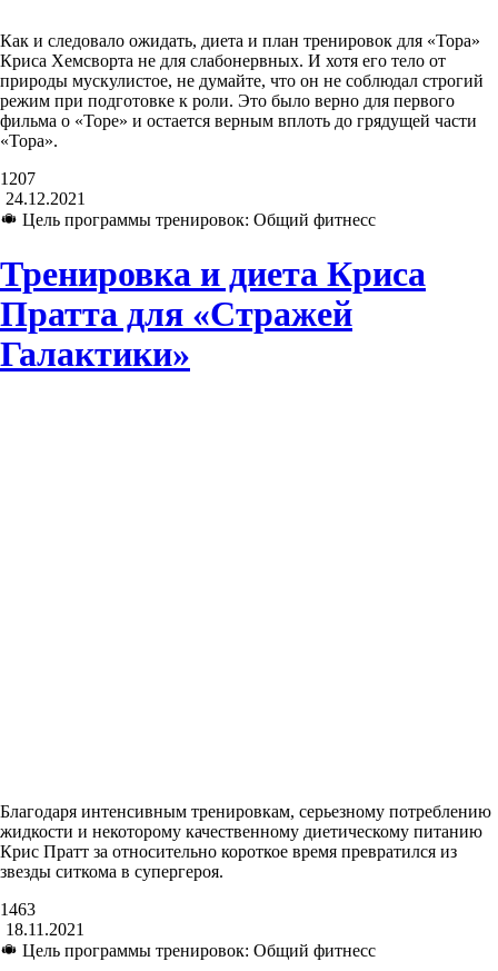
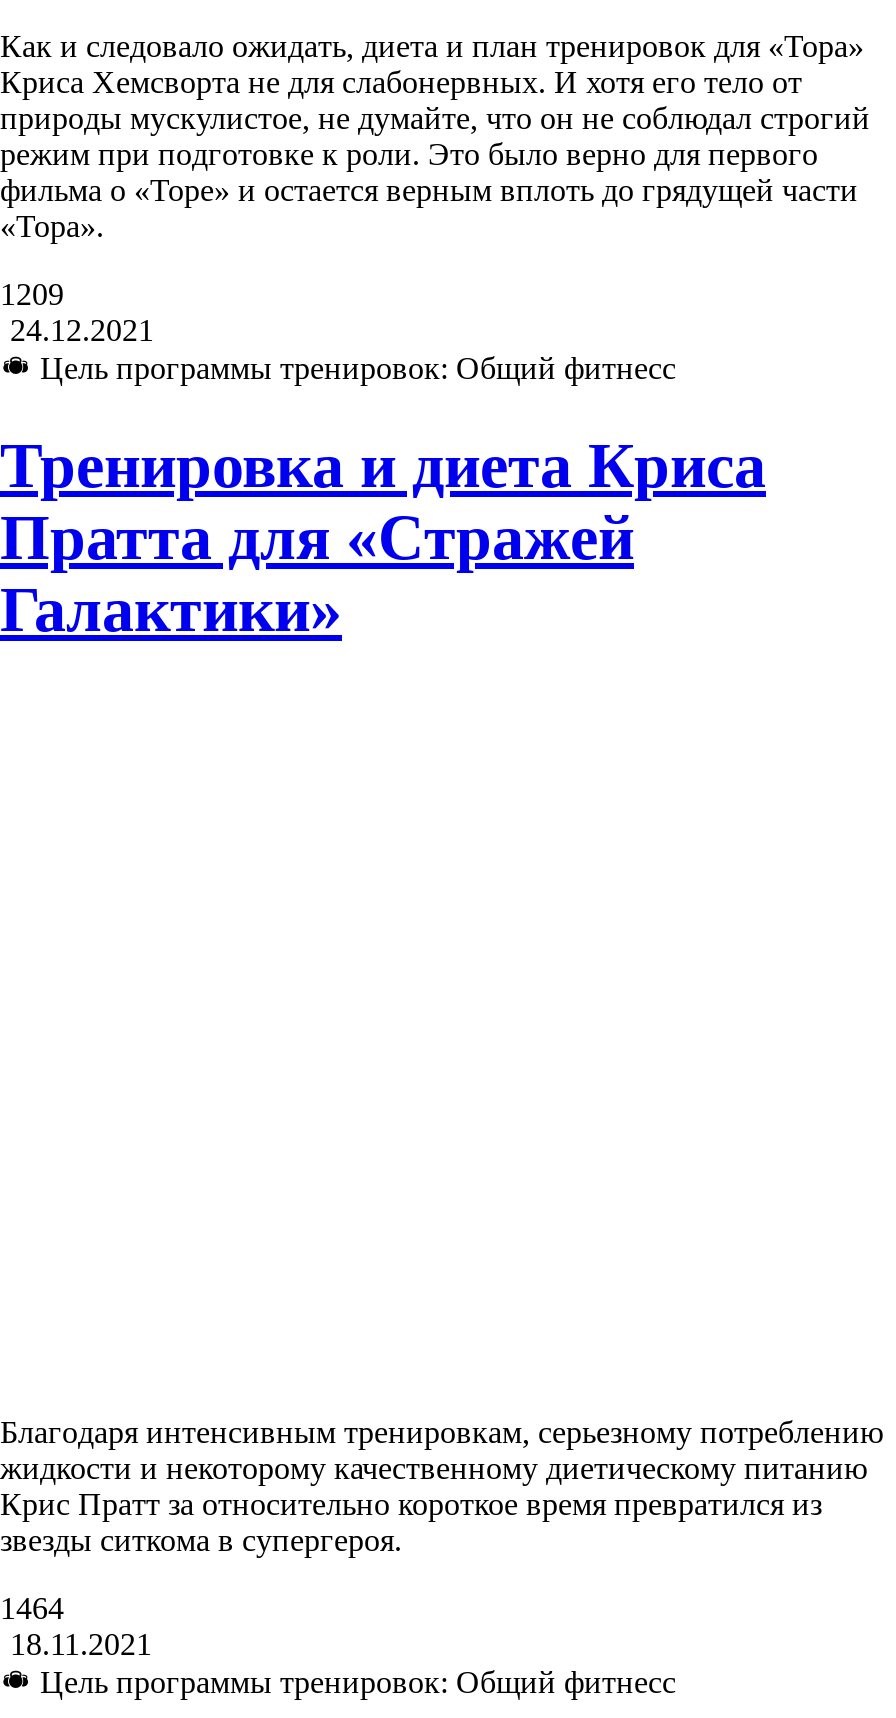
[0,169,36,188] 1207 -> [0,277,64,311] 1209
[0,899,36,918] 1463 -> [0,1590,64,1624] 1464

